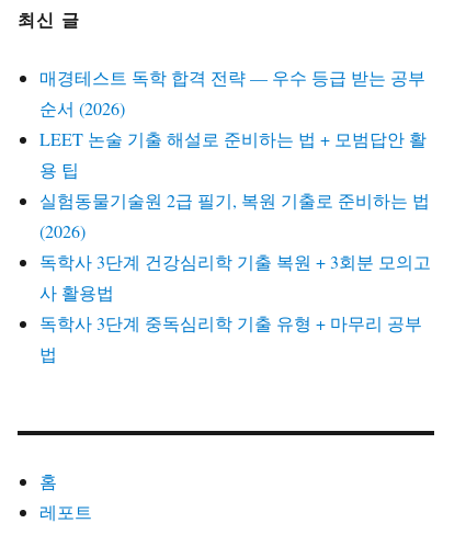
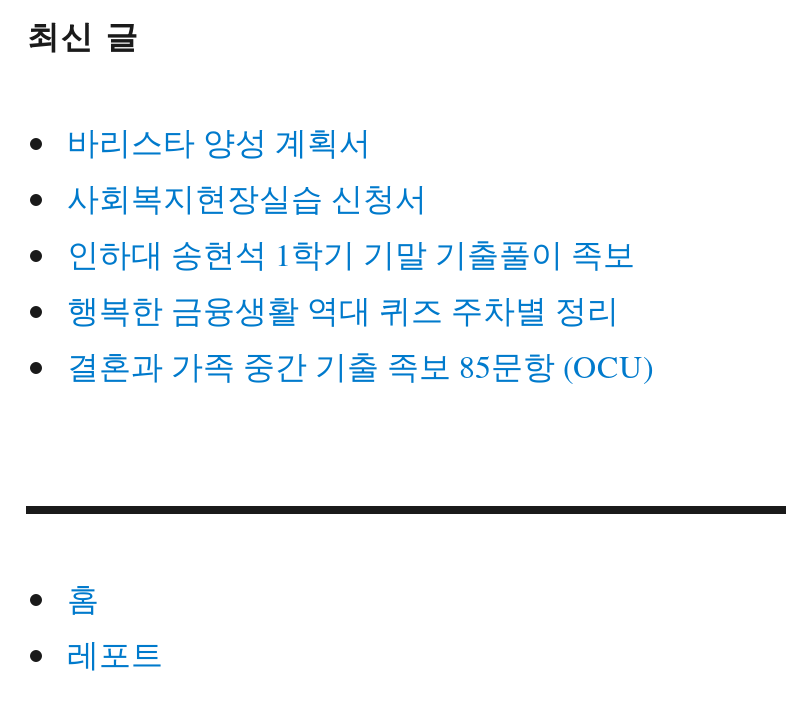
[40,66,431,365] 매경테스트 독학 합격 전략 — 우수 등급 받는 공부 | 순서 (2026) | LEET 논술 기출 해설로 준비하는 법 + 모범답안 활 | 용 팁 | 실험동물기술원 2급 필기, 복원 기출로 준비하는 법 | (2026) | 독학사 3단계 건강심리학 기출 복원 + 3회분 모의고 | 사 활용법 | 독학사 3단계 중독심리학 기출 유형 + 마무리 공부 | 법 -> [67,120,653,386] 바리스타 양성 계획서 | 사회복지현장실습 신청서 | 인하대 송현석 1학기 기말 기출풀이 족보 | 행복한 금융생활 역대 퀴즈 주차별 정리 | 결혼과 가족 중간 기출 족보 85문항 (OCU)

